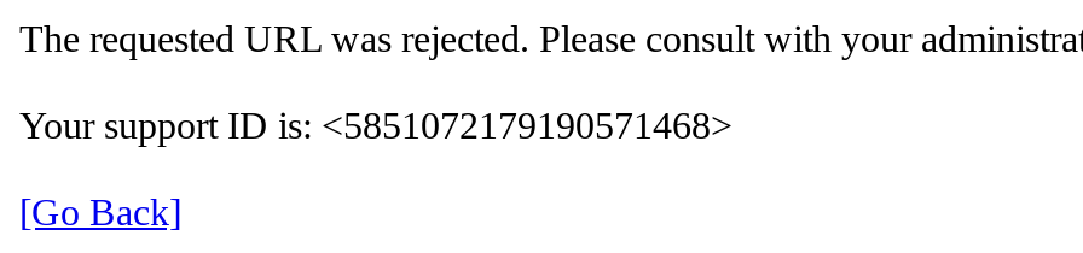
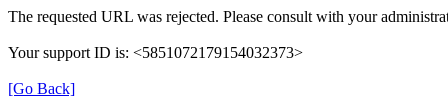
[19,105,732,146] Your support ID is: <5851072179190571468> -> [8,44,303,61] Your support ID is: <5851072179154032373>

